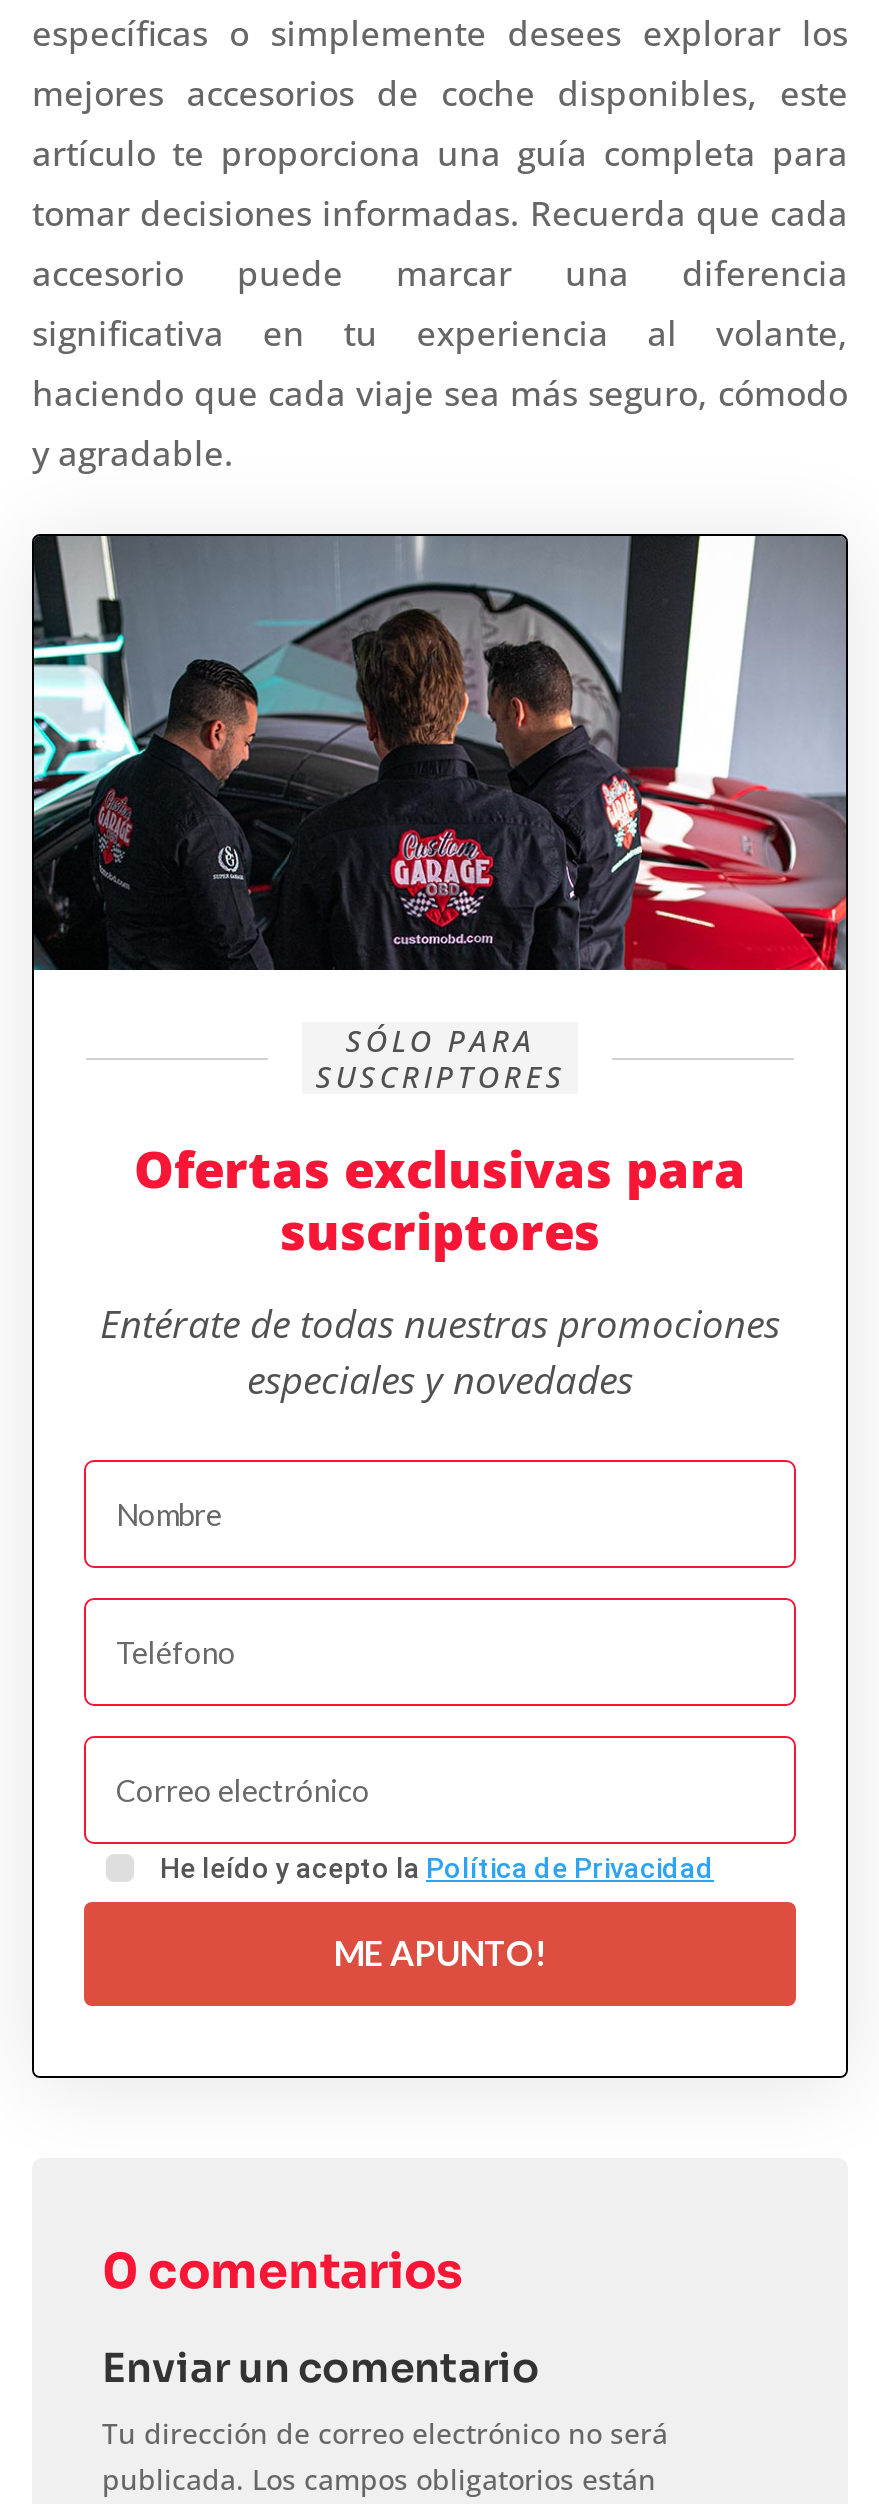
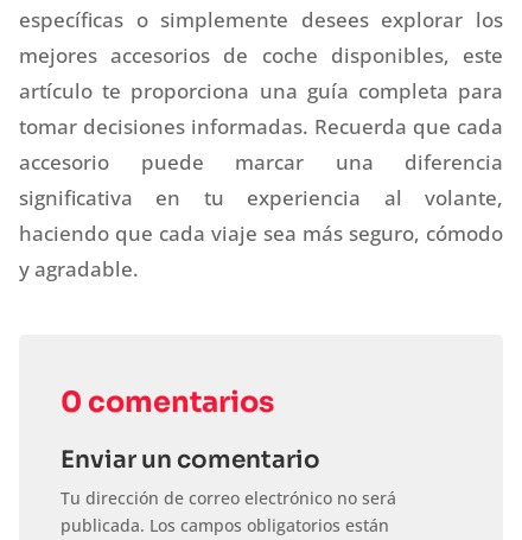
[30,532,850,2080] [image] | SÓLO PARA | SUSCRIPTORES | Ofertas exclusivas para | suscriptores | Entérate de todas nuestras promociones | especiales y novedades -> none
[154,1852,714,1974] He leído y acepto la Política de Privacidad | ME APUNTO! -> none

